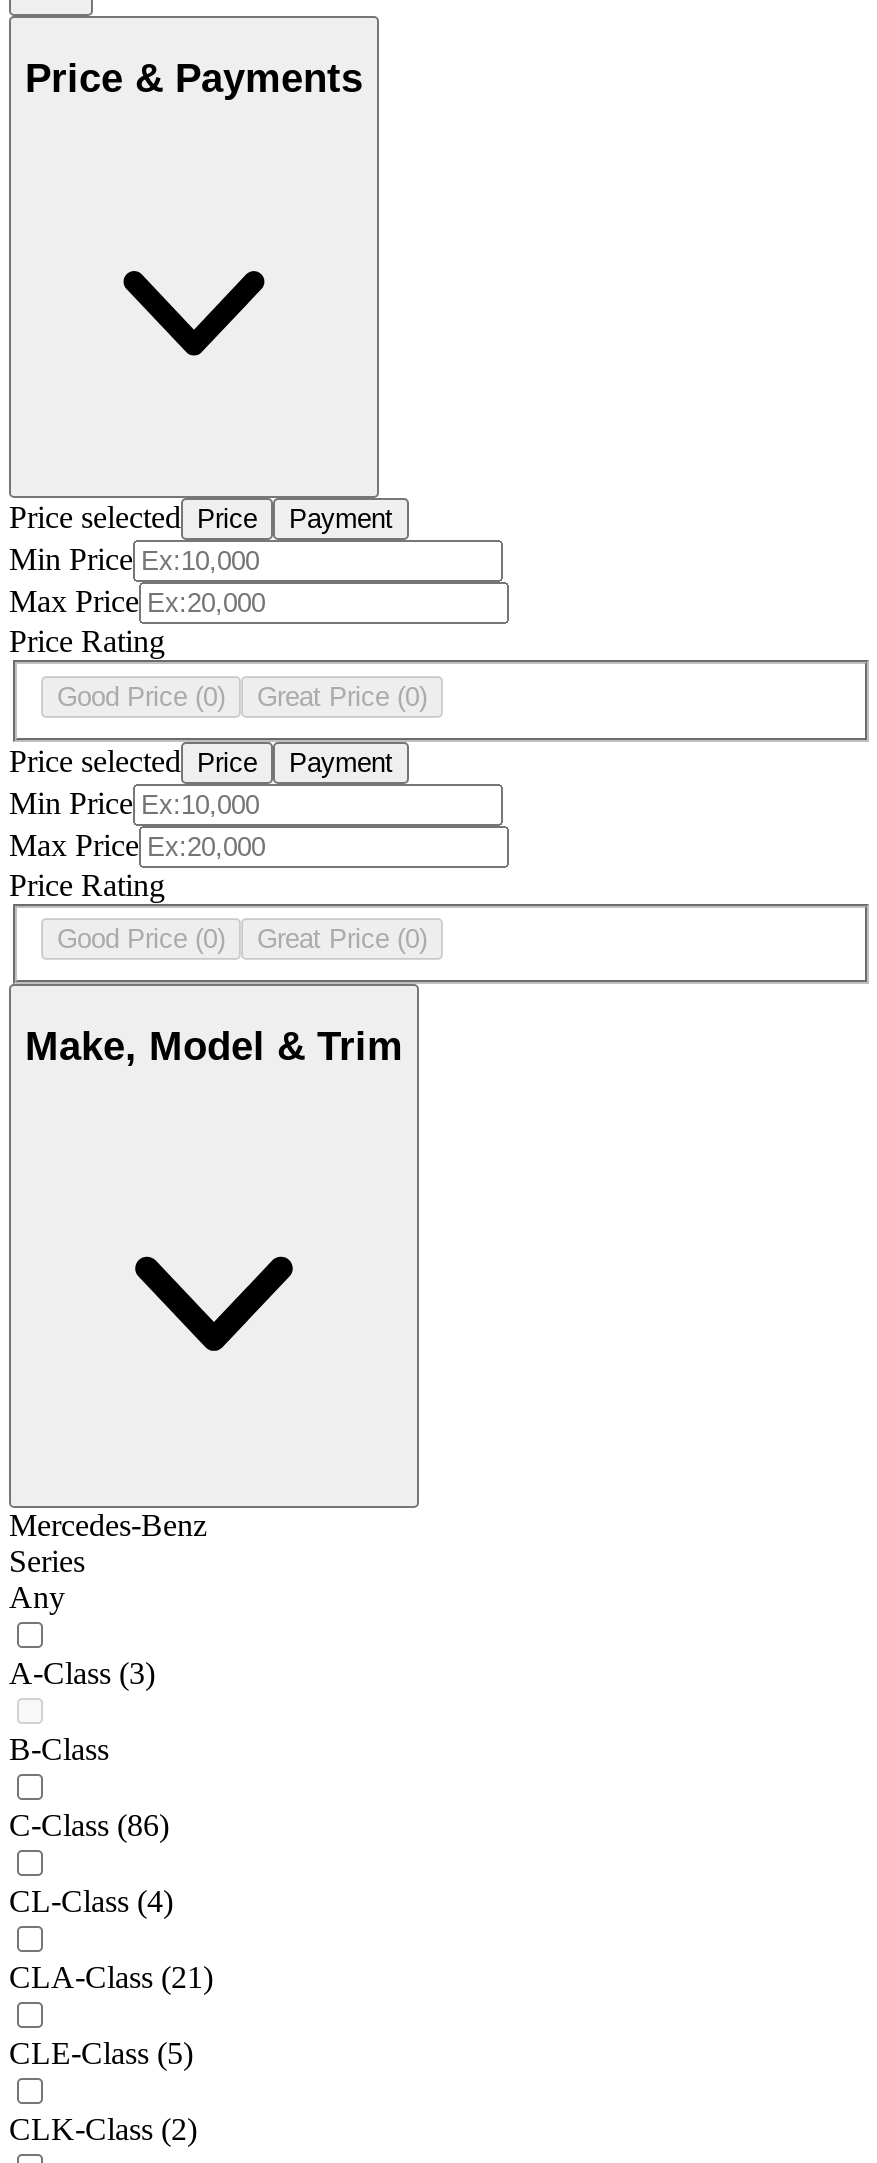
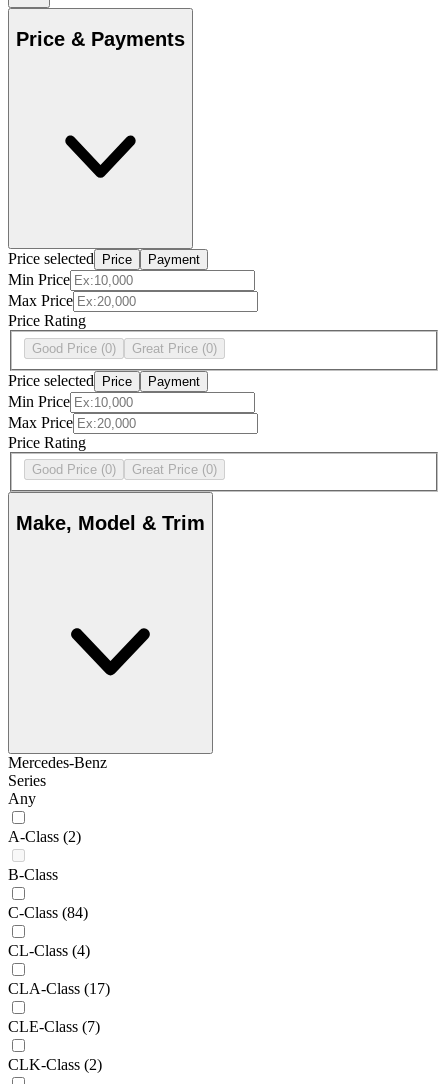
[9,1657,155,1691] A-Class (3) -> [8,828,81,845] A-Class (2)
[9,1809,169,1843] C-Class (86) -> [8,904,88,921] C-Class (84)
[9,1961,213,1995] CLA-Class (21) -> [8,980,110,997] CLA-Class (17)
[9,2037,193,2071] CLE-Class (5) -> [8,1018,100,1035] CLE-Class (7)

